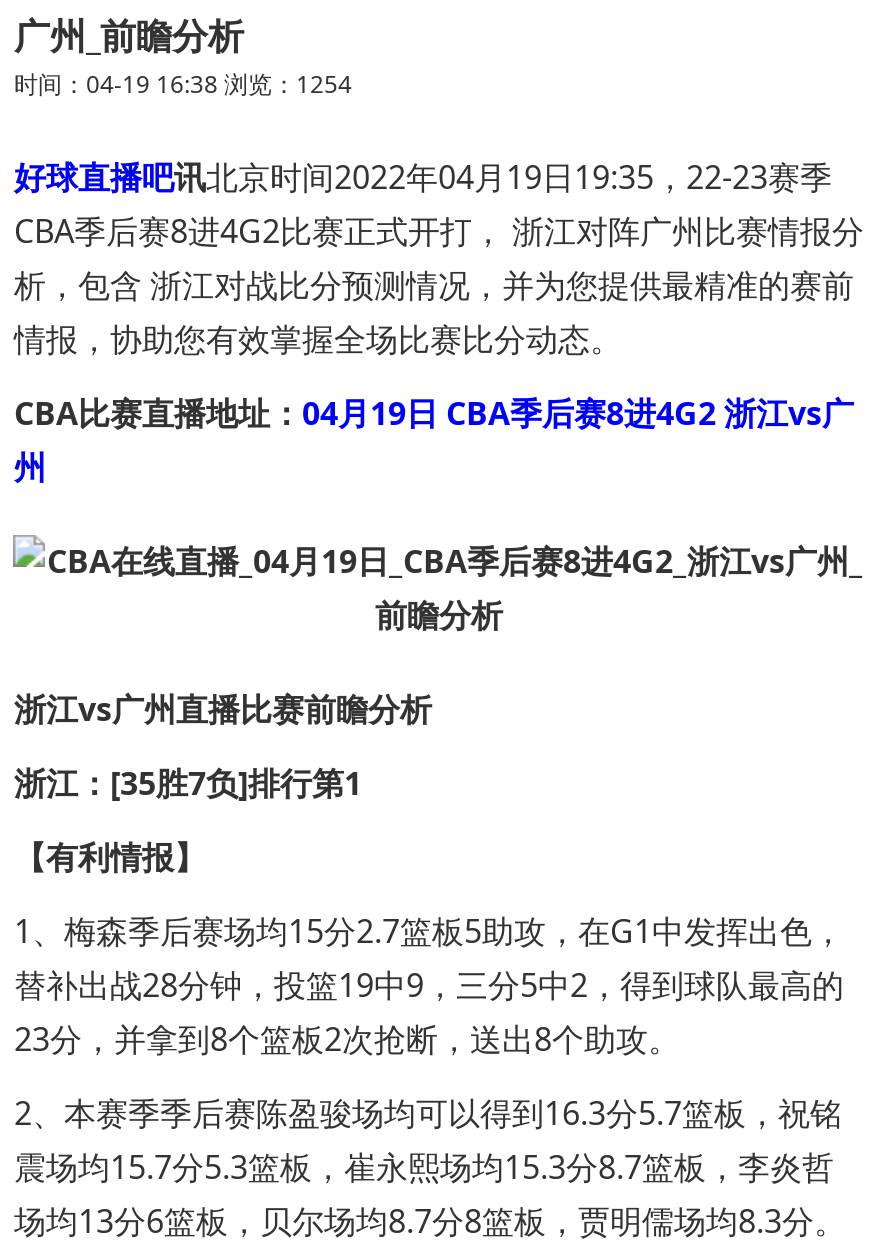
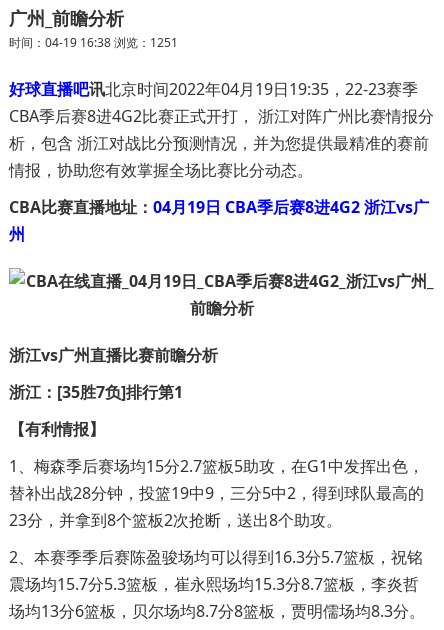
[14,66,352,100] 时间：04-19 16:38 浏览：1254 -> [9,34,178,51] 时间：04-19 16:38 浏览：1251

